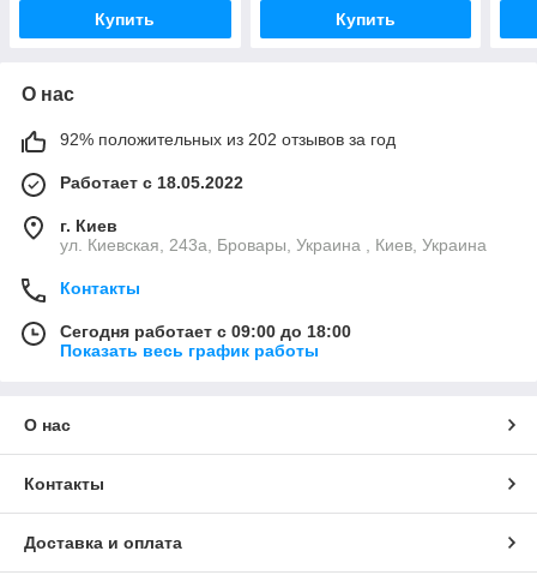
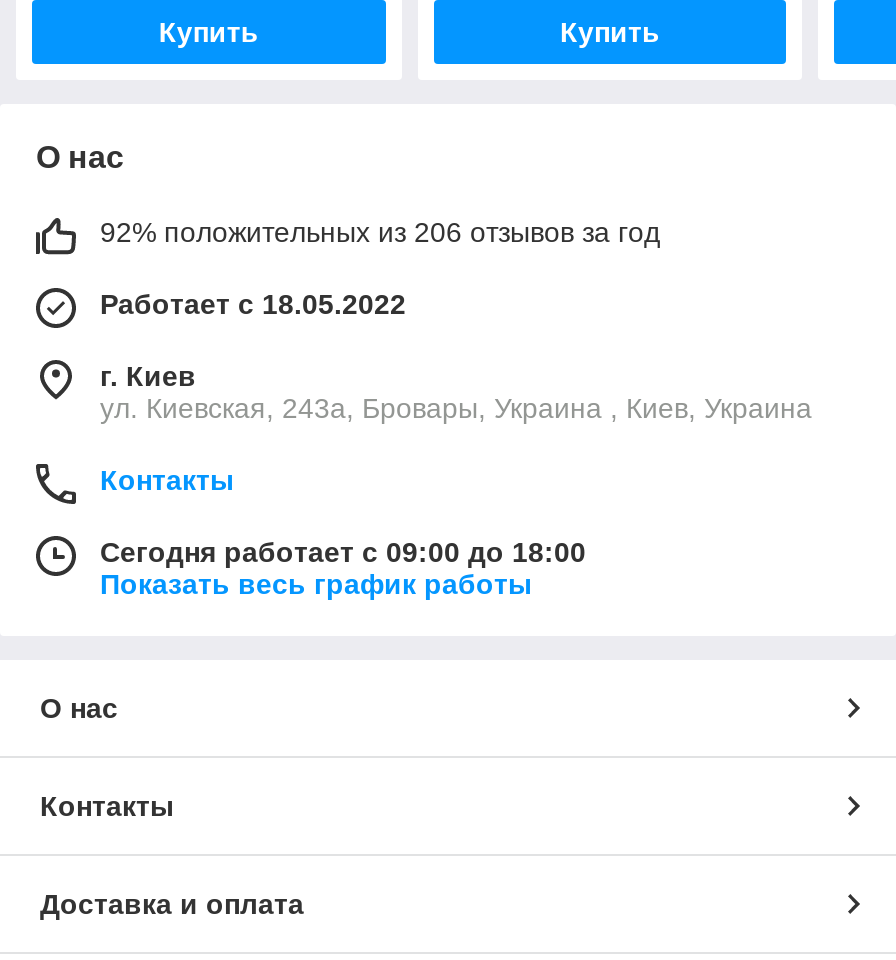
[60,129,396,149] 92% положительных из 202 отзывов за год -> [100,216,660,248] 92% положительных из 206 отзывов за год

